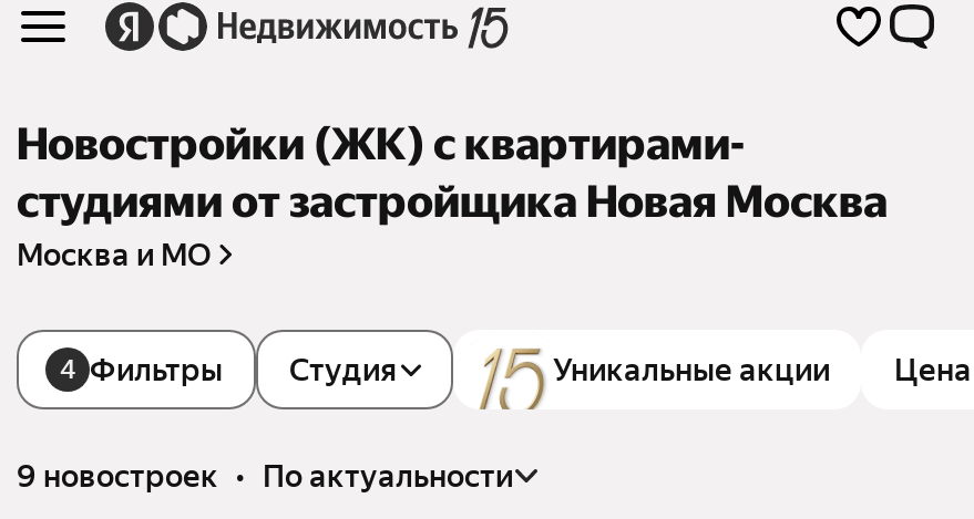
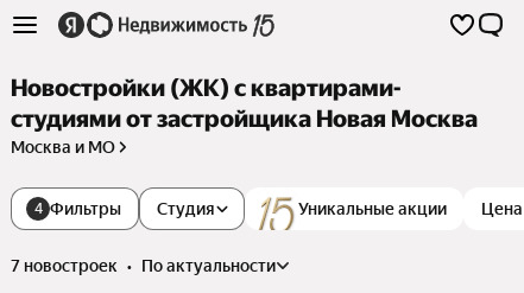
[17,459,513,494] 9 новостроек • по актуальности -> [11,256,276,275] 7 новостроек • по актуальности

